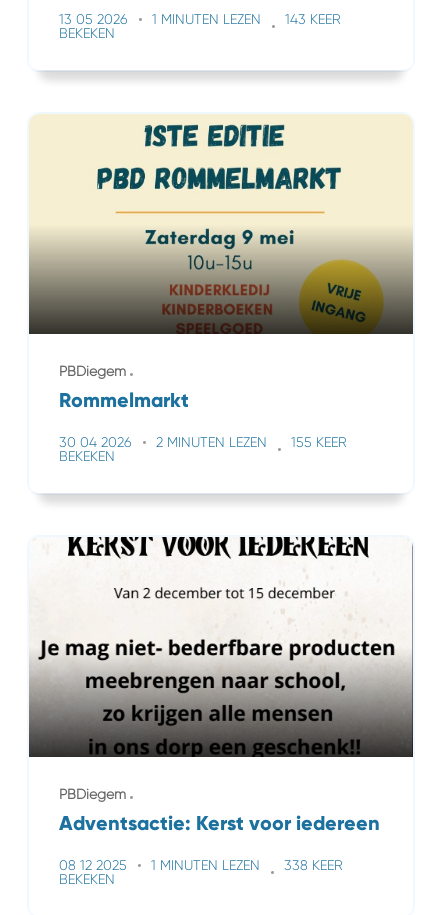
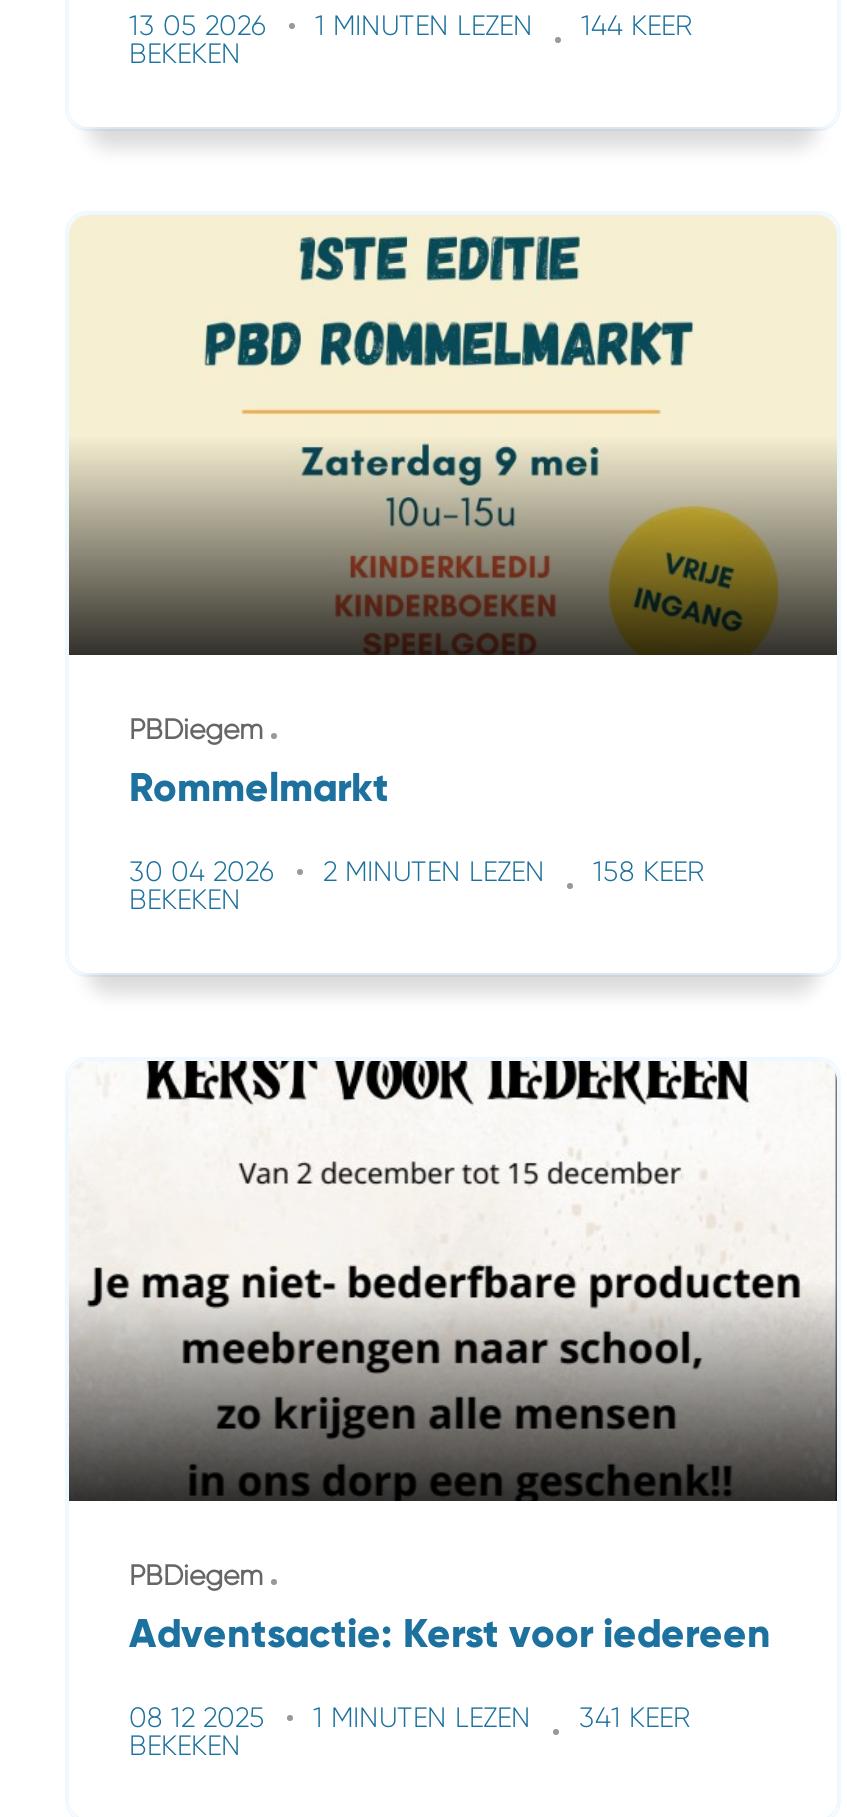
[59,11,341,27] 13 05 2026 1 MINUTEN LEZEN 143 KEER -> [129,9,693,41] 13 05 2026 1 MINUTEN LEZEN 144 KEER
[59,434,347,450] 30 04 2026 2 MINUTEN LEZEN 155 KEER -> [129,855,705,887] 30 04 2026 2 MINUTEN LEZEN 158 KEER
[59,857,343,873] 08 12 2025 1 MINUTEN LEZEN 338 KEER -> [129,1701,691,1733] 08 12 2025 1 MINUTEN LEZEN 341 KEER

